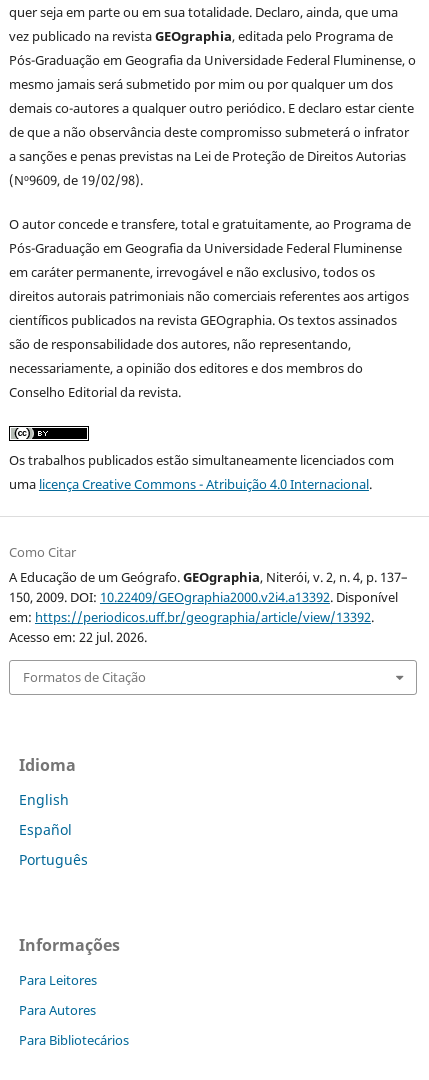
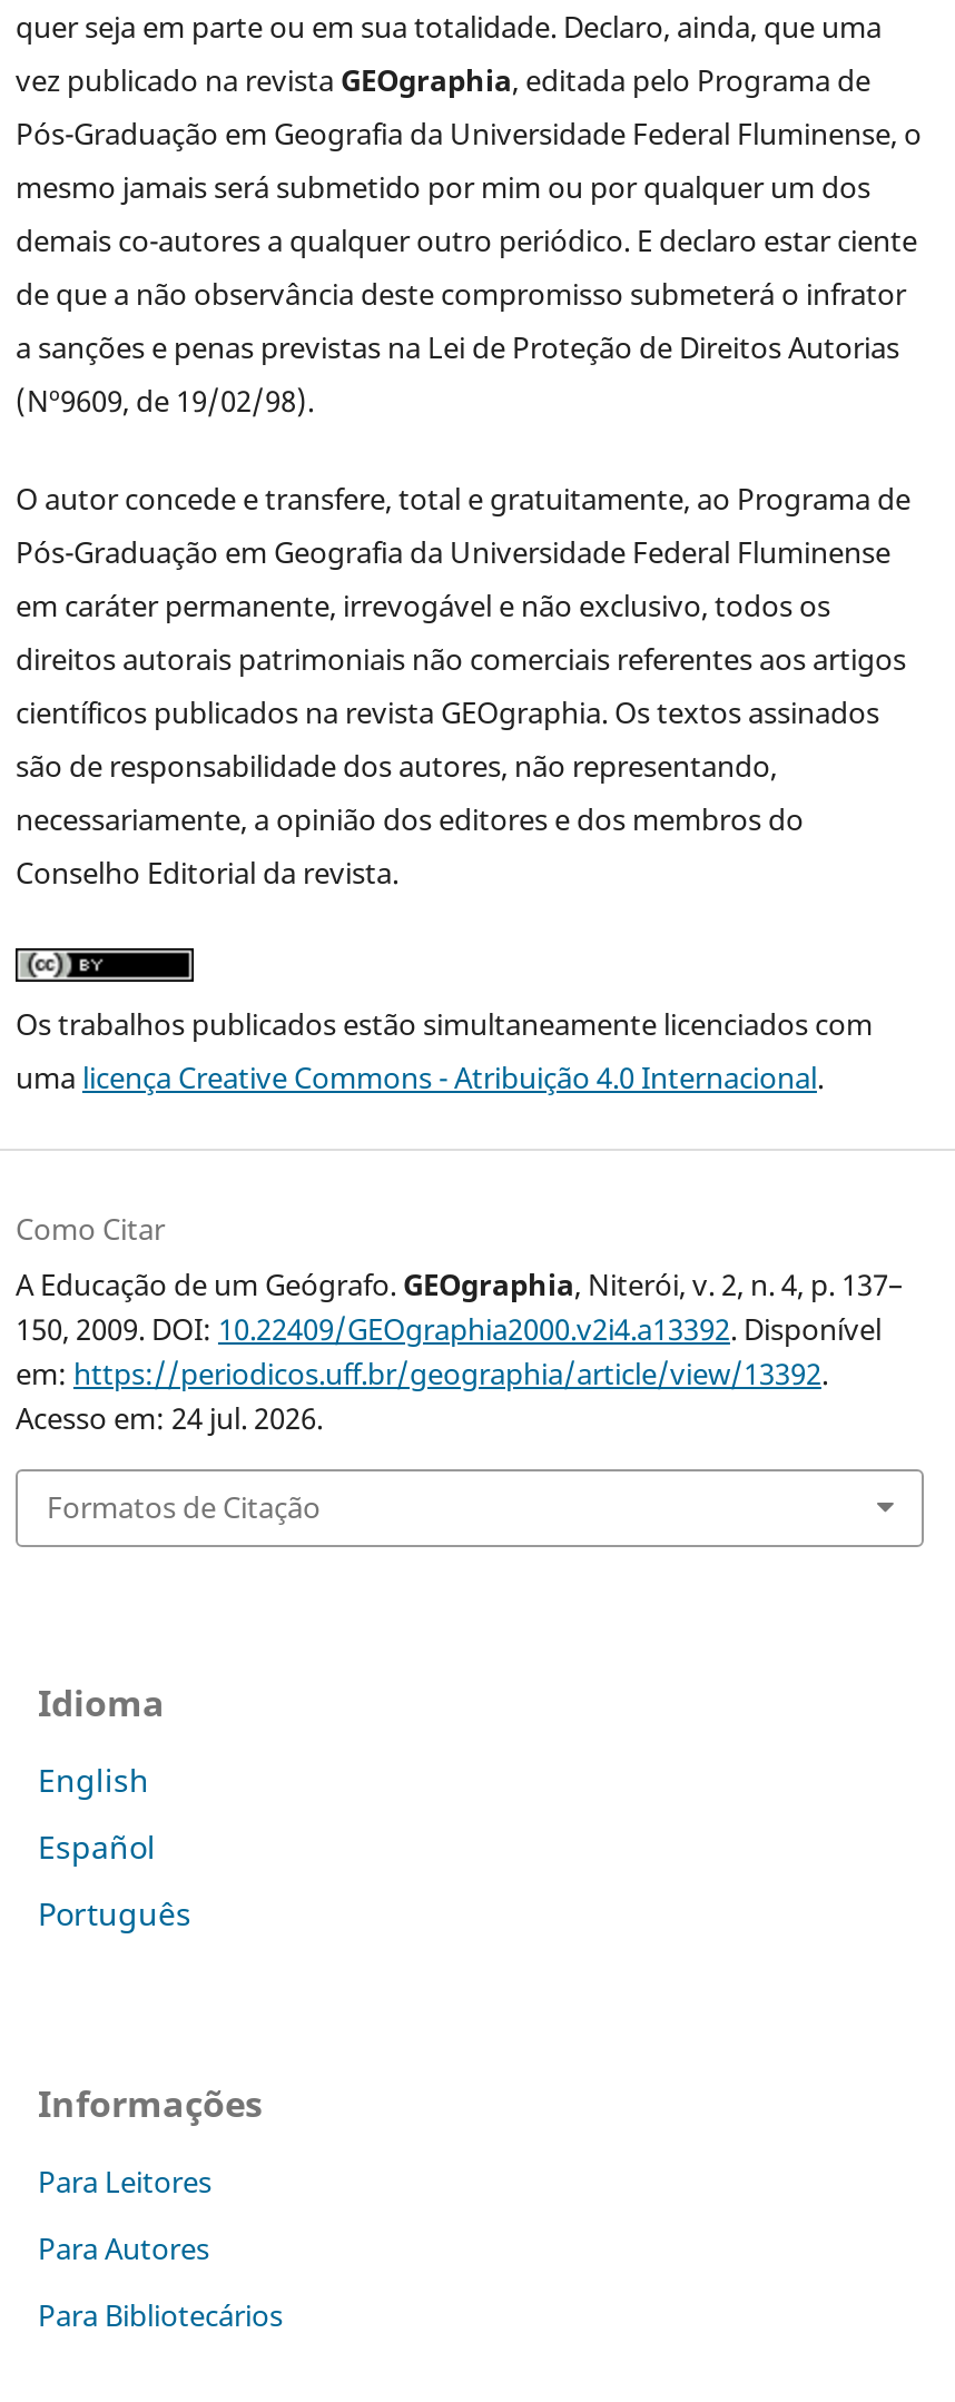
[9,628,147,646] Acesso em: 22 jul. 2026. -> [16,1398,323,1439] Acesso em: 24 jul. 2026.

